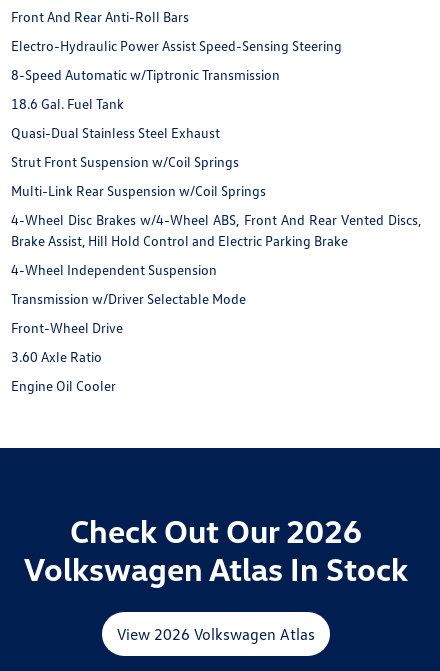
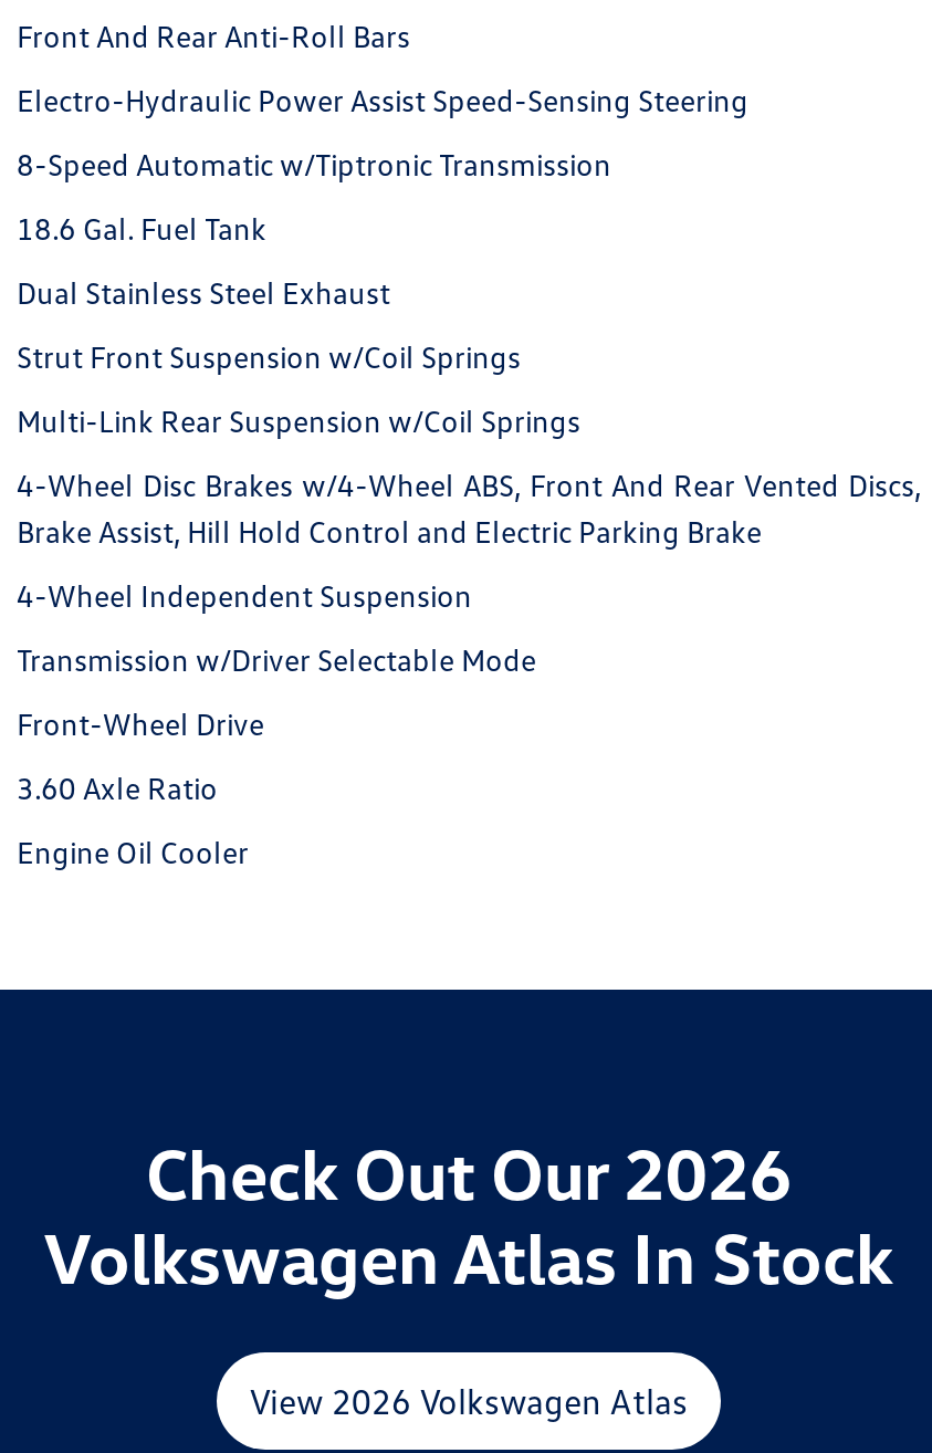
[11,124,220,141] Quasi-Dual Stainless Steel Exhaust -> [17,273,390,311] Dual Stainless Steel Exhaust

